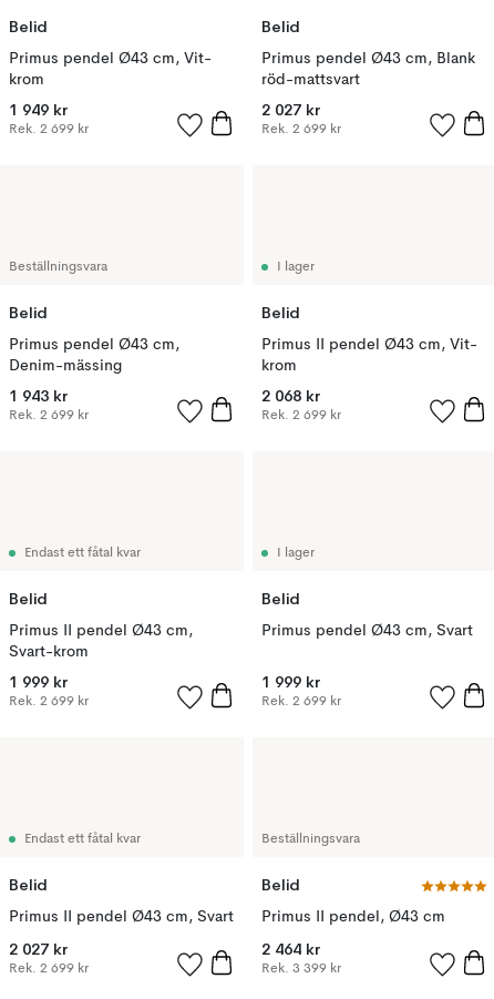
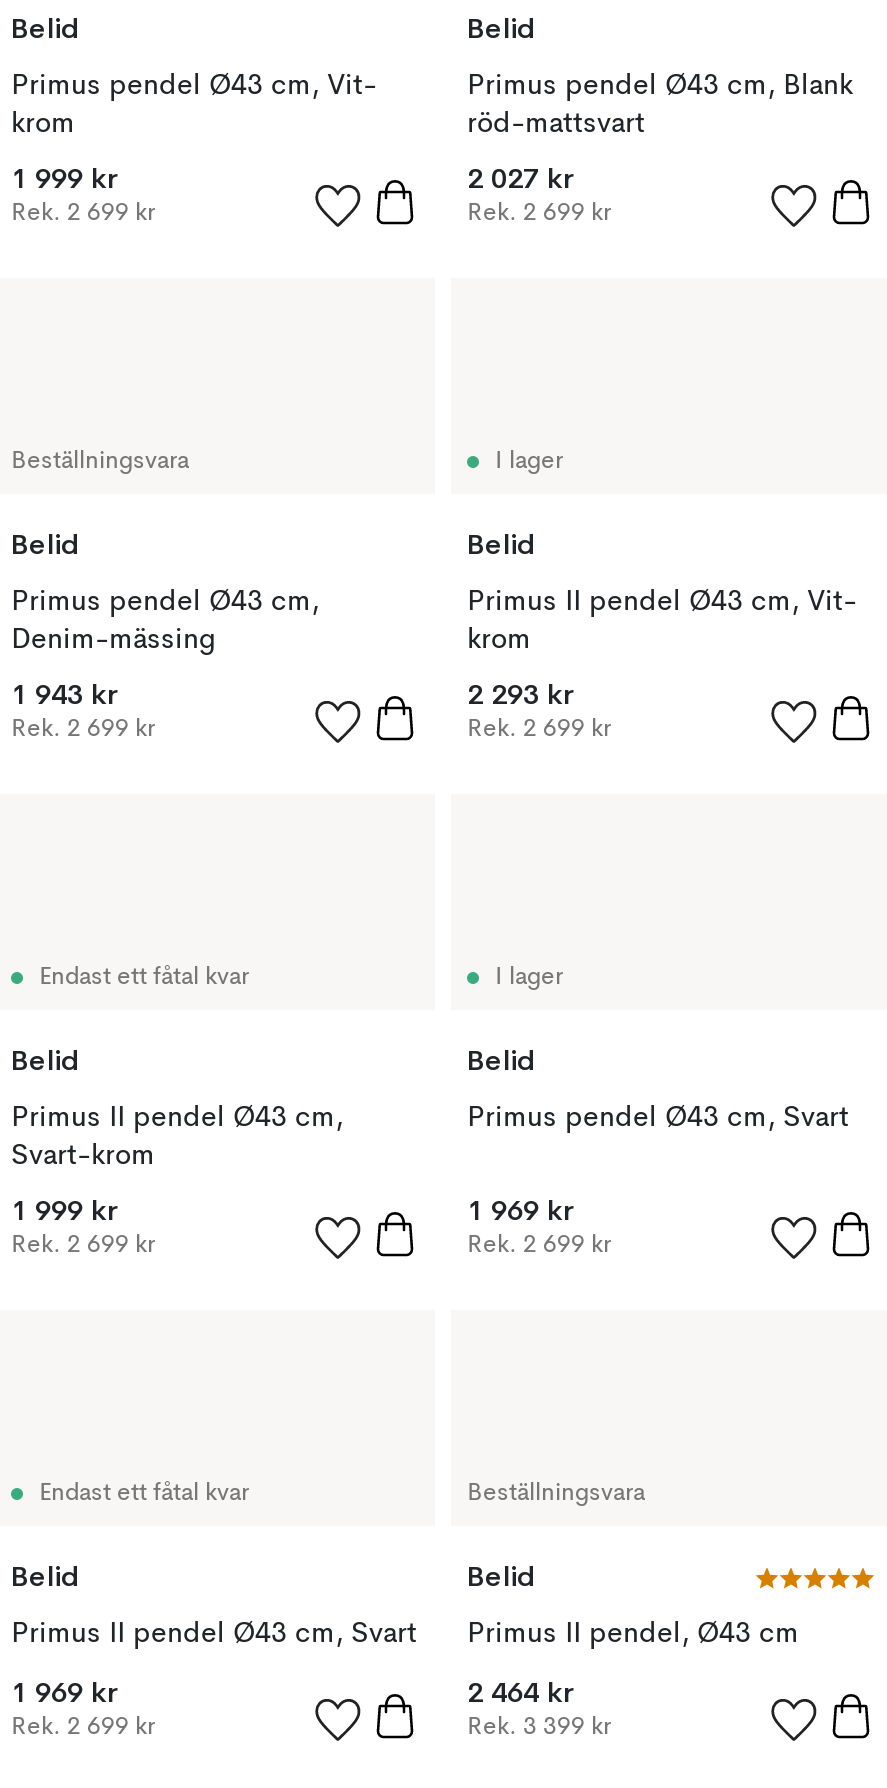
[9,100,69,120] 1 949 kr -> [11,160,119,196] 1 999 kr
[261,386,321,406] 2 068 kr -> [467,676,575,712] 2 293 kr
[261,672,321,692] 1 999 kr -> [467,1192,575,1228] 1 969 kr
[9,939,69,959] 2 027 kr -> [11,1674,119,1710] 1 969 kr

